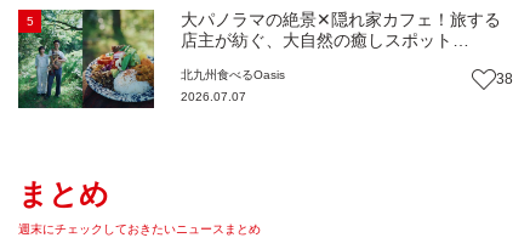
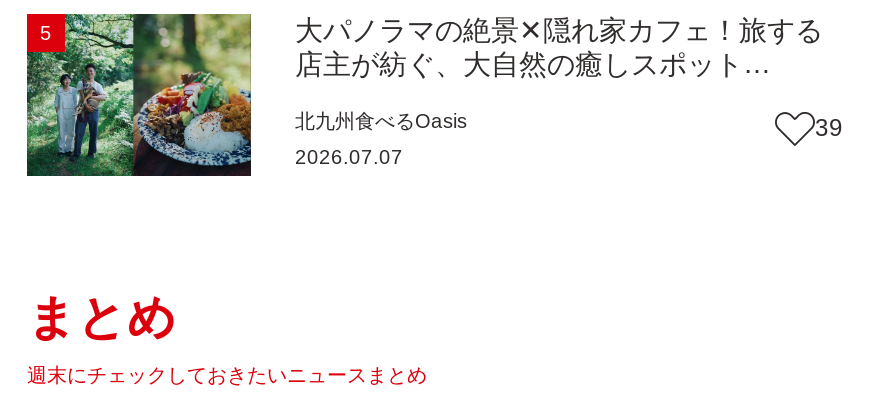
[496,70,513,87] 38 -> [815,114,843,142] 39

